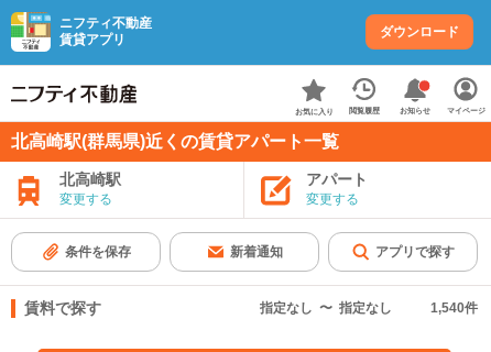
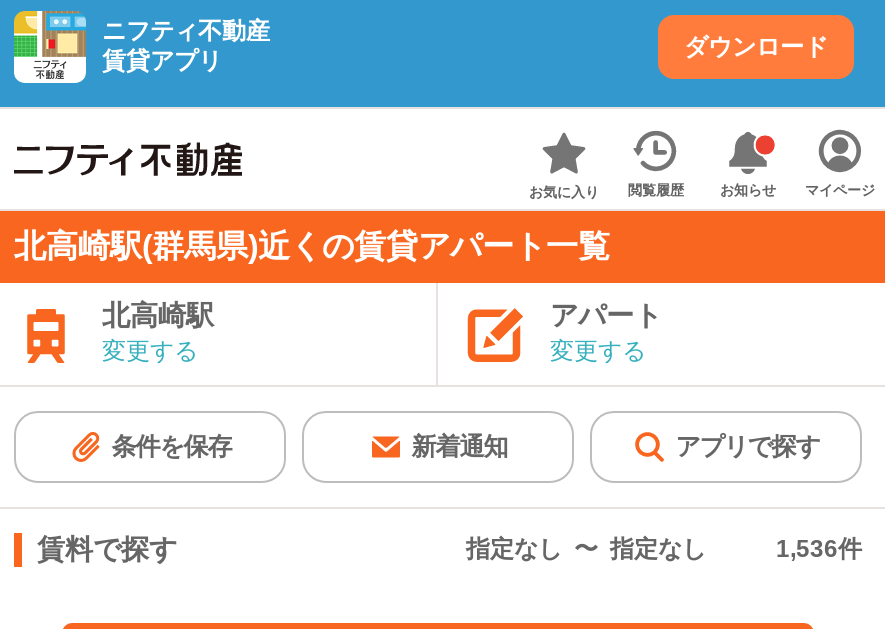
[430,300,478,316] 1,540件 -> [776,535,862,563] 1,536件

